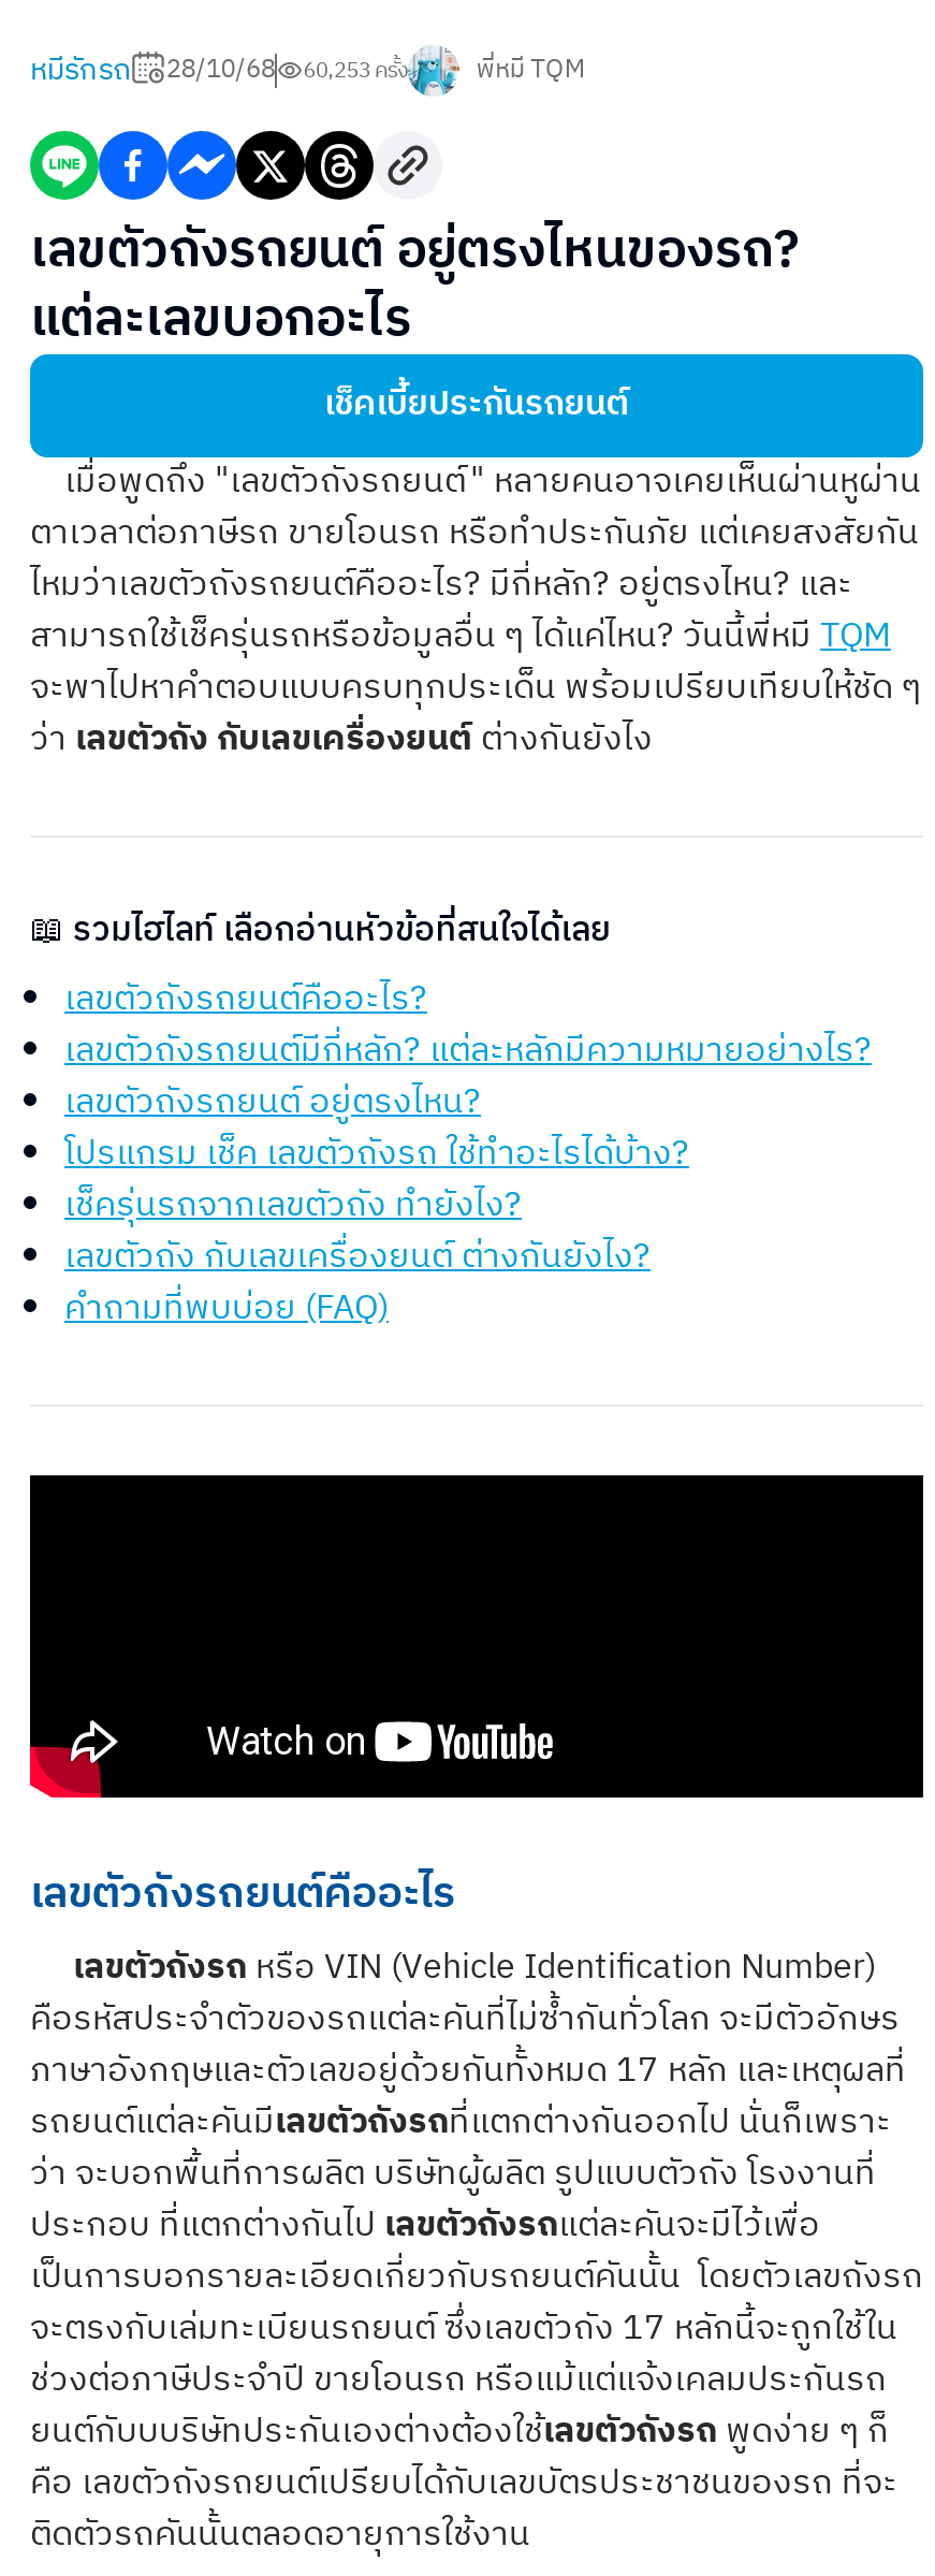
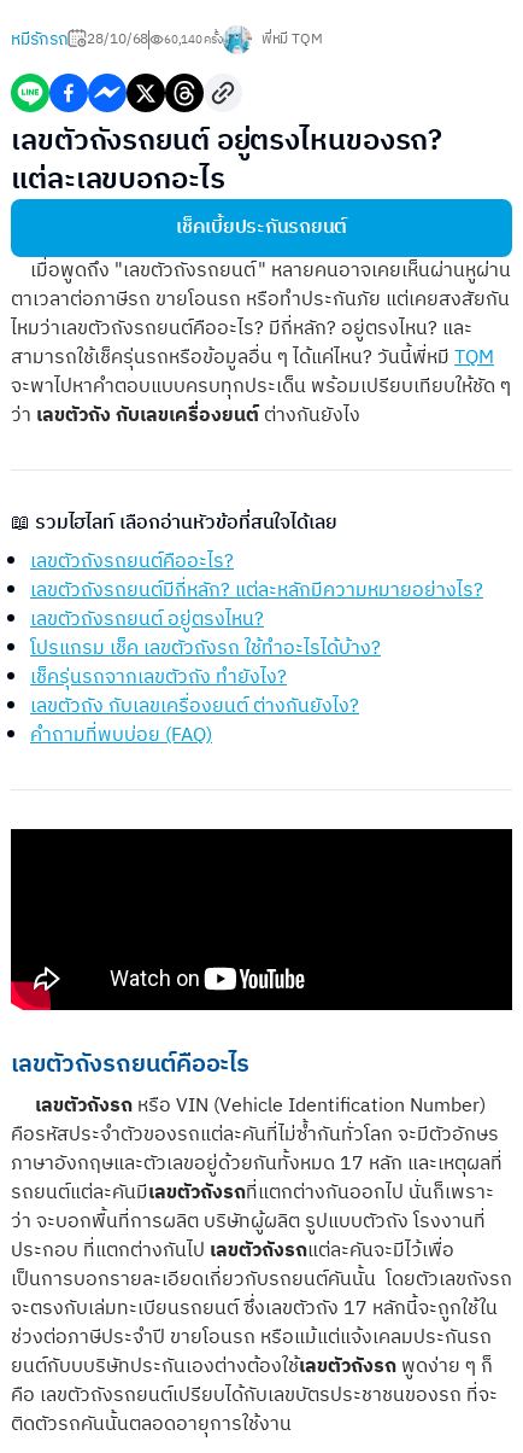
[303,54,407,88] 60,253 ครั้ง -> [164,30,223,49] 60,140 ครั้ง

